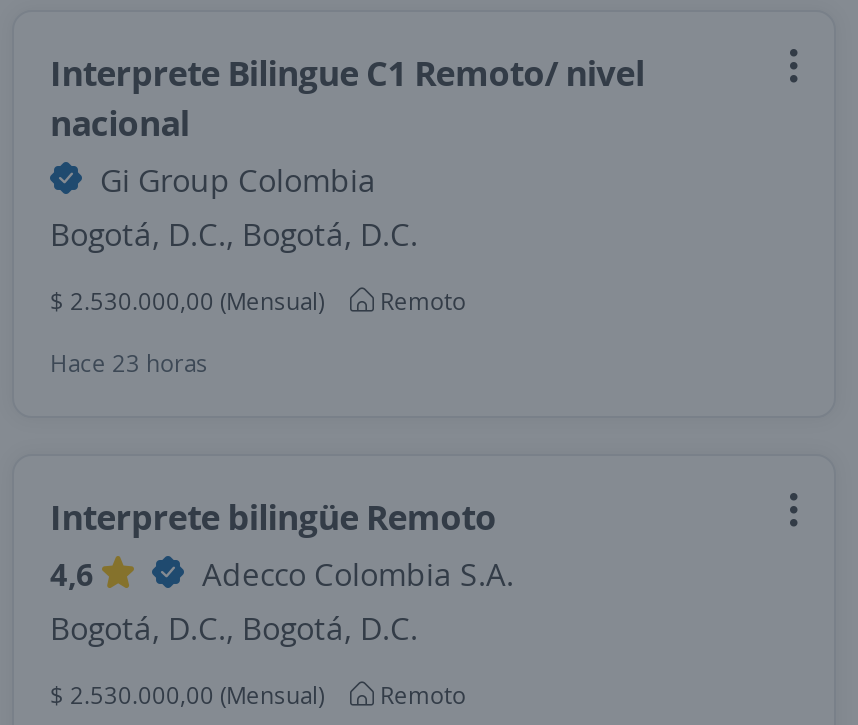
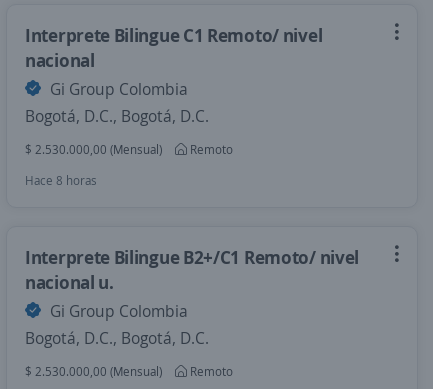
[50,346,208,380] Hace 23 horas -> [25,172,97,189] Hace 8 horas
[50,492,514,596] Interprete bilingüe Remoto | 4,6 | Adecco Colombia S.A. -> [25,245,359,322] Interprete Bilingue B2+/C1 Remoto/ nivel | nacional u. | Gi Group Colombia

